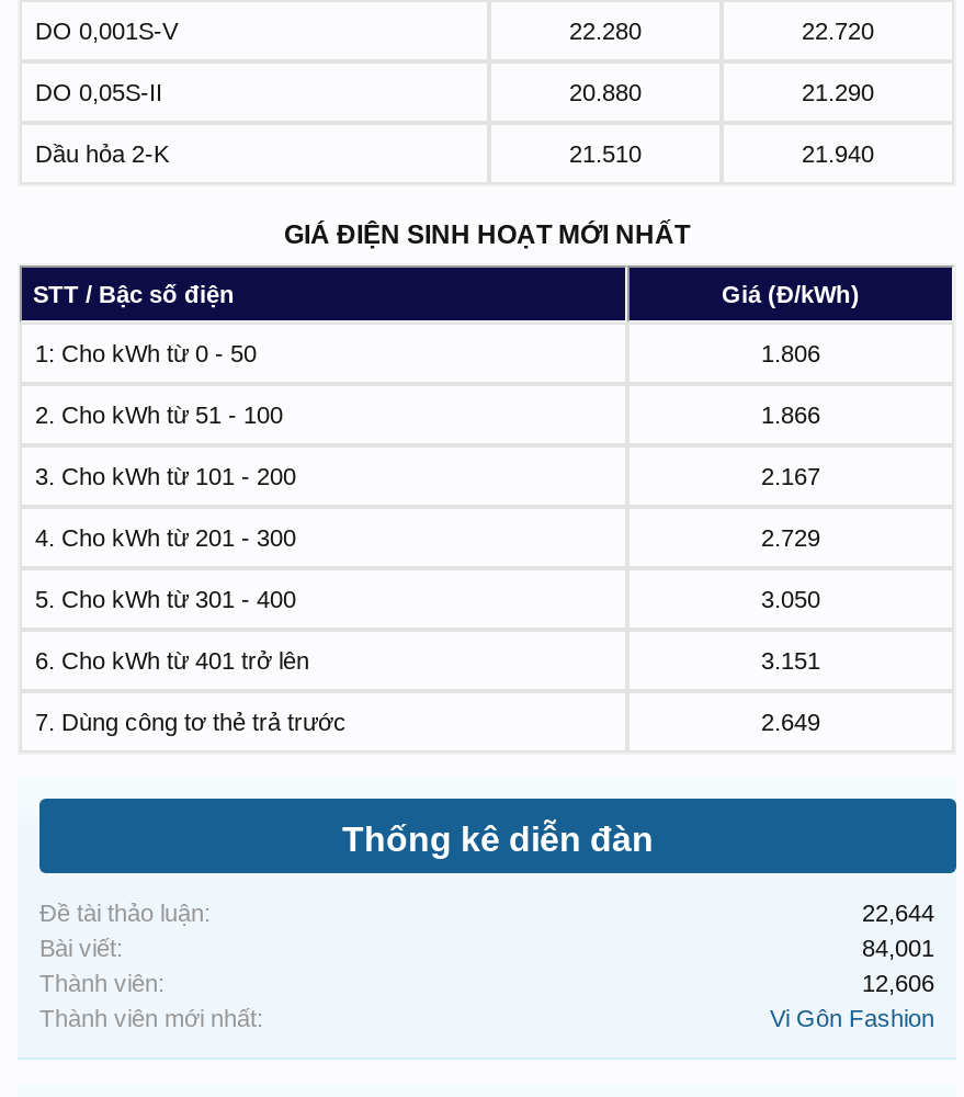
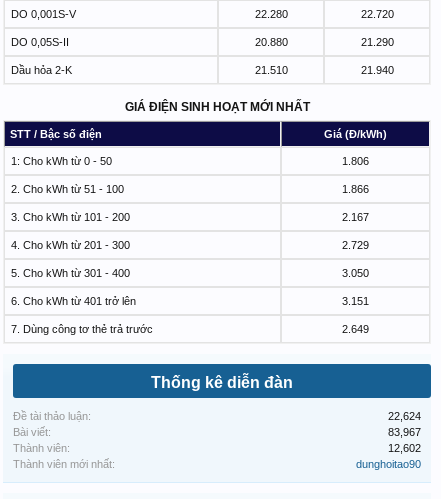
[862,899,934,925] 22,644 -> [388,410,421,422] 22,624
[862,934,934,961] 84,001 -> [388,426,421,438] 83,967
[862,969,934,996] 12,606 -> [388,442,421,454] 12,602
[770,1004,934,1031] Vi Gôn Fashion -> [356,458,421,470] dunghoitao90

